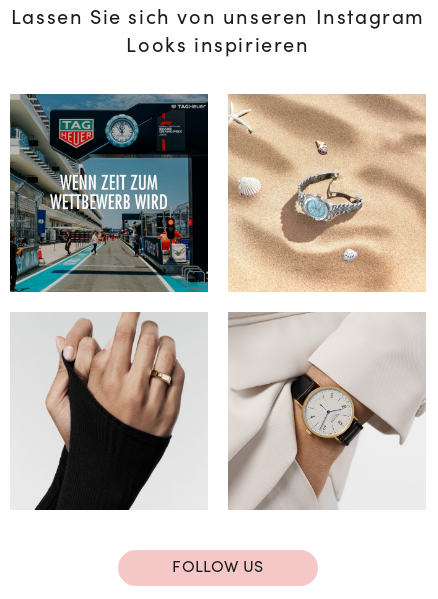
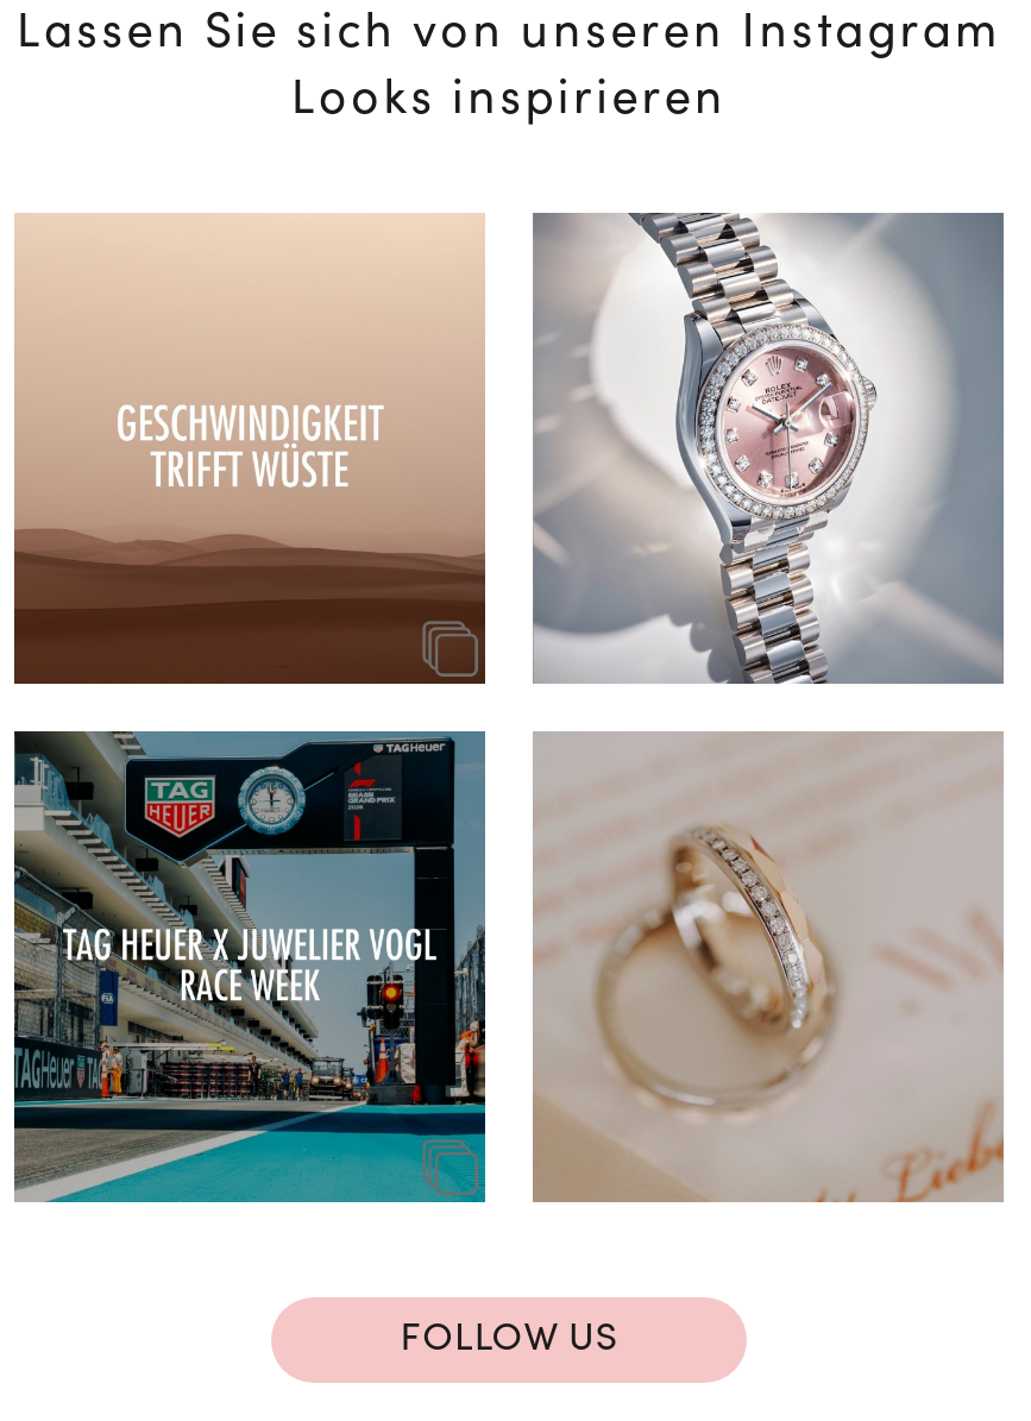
[9,93,209,293] [image] -> [12,213,488,686] [image]
[228,94,426,292] [image] -> [530,210,1006,686] [image]
[10,311,208,511] [image] -> [12,729,488,1205] [image]
[229,313,426,510] [image] -> [533,731,1006,1205] [image]

